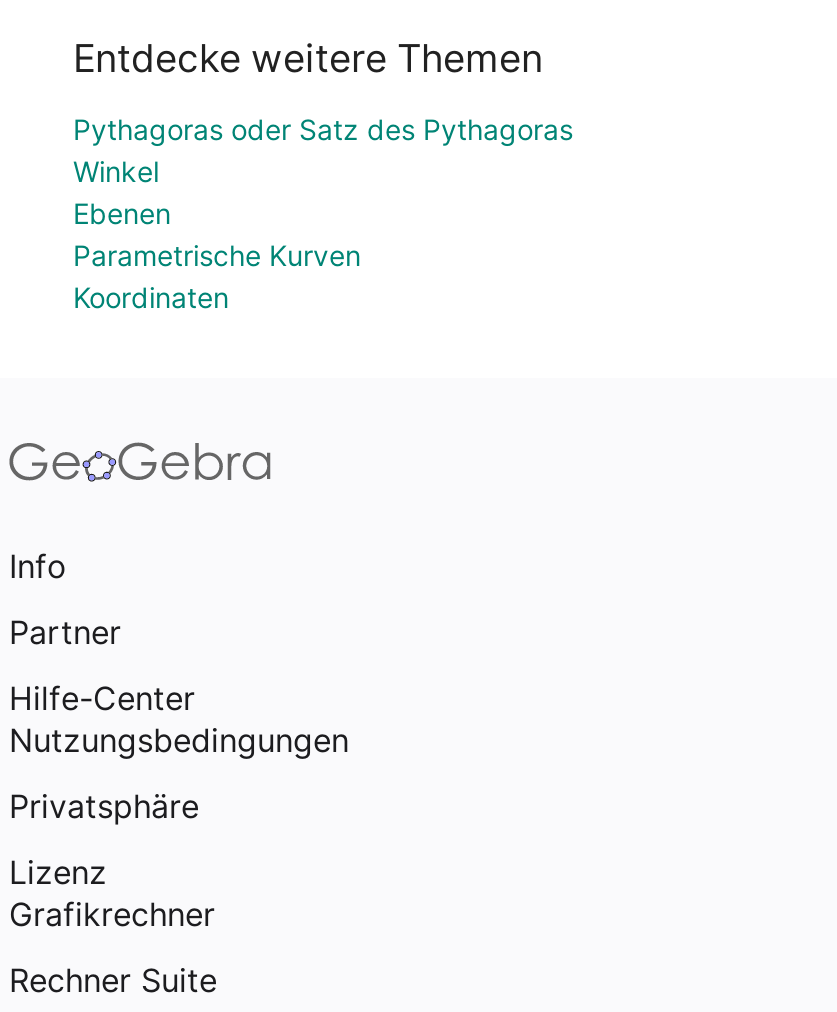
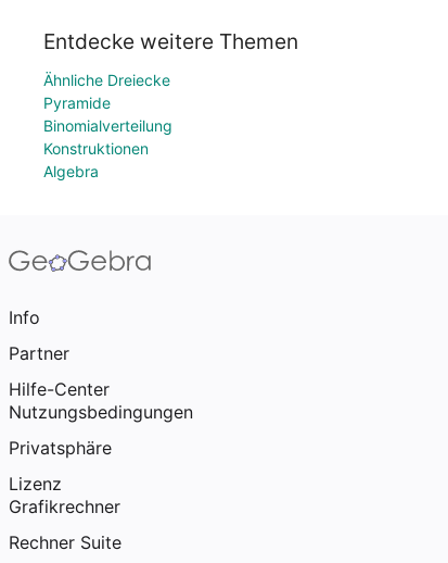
[73,112,573,314] Pythagoras oder Satz des Pythagoras | Winkel | Ebenen | Parametrische Kurven | Koordinaten -> [43,71,172,180] Ähnliche Dreiecke | Pyramide | Binomialverteilung | Konstruktionen | Algebra

